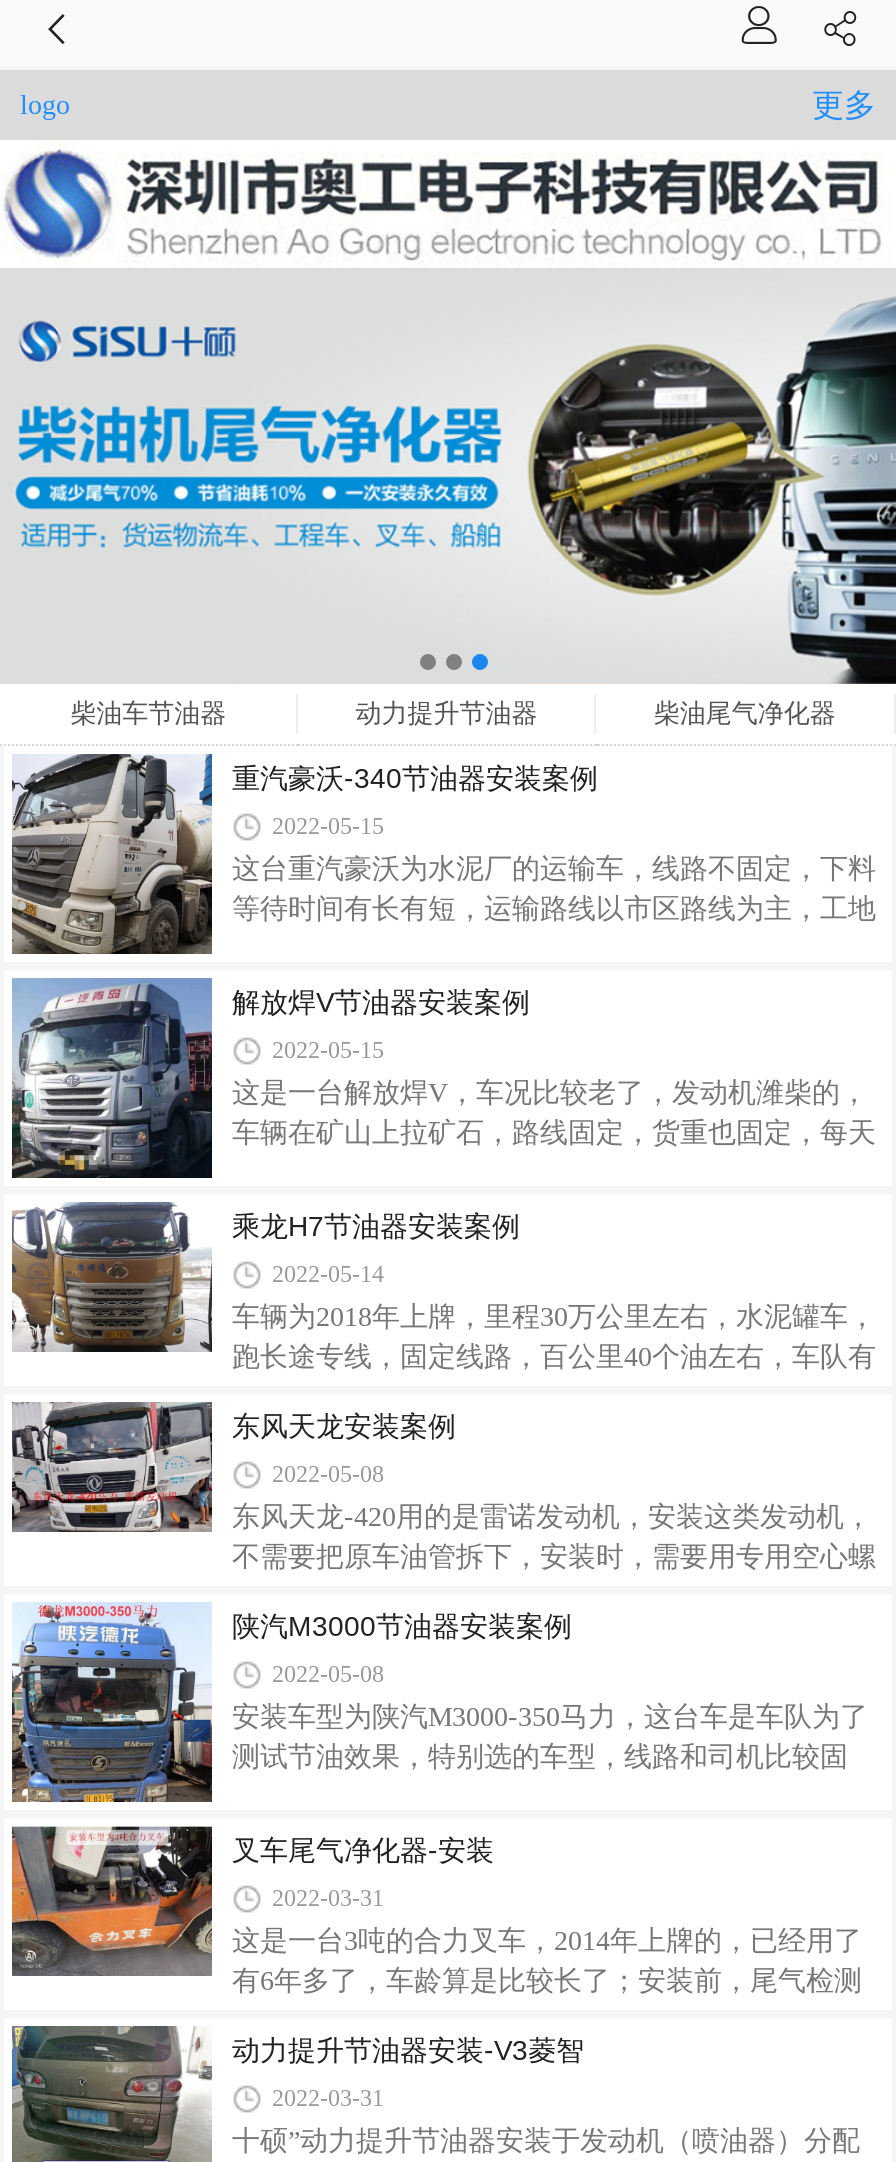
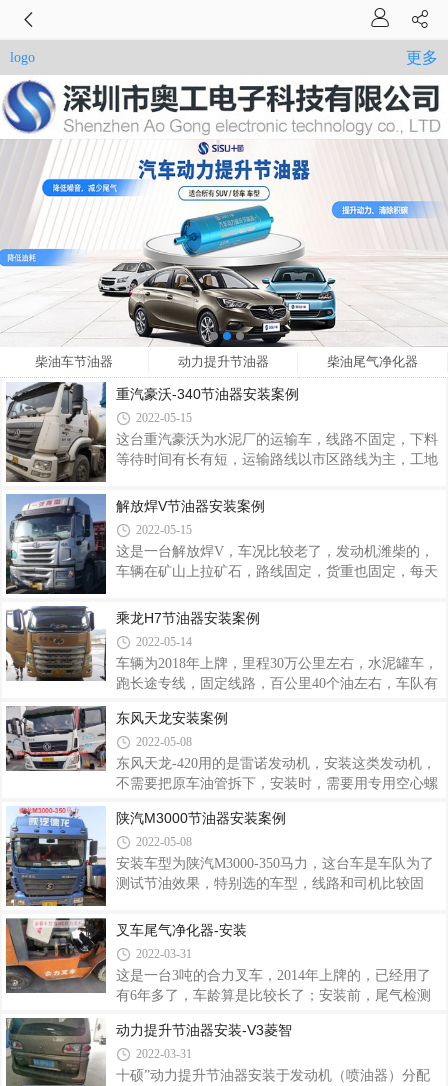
[6,272,890,686] [image] -> [3,141,445,348] [image]

